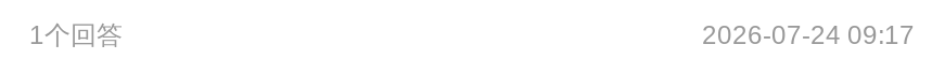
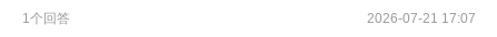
[702,20,915,50] 2026-07-24 09:17 -> [367,11,476,26] 2026-07-21 17:07

